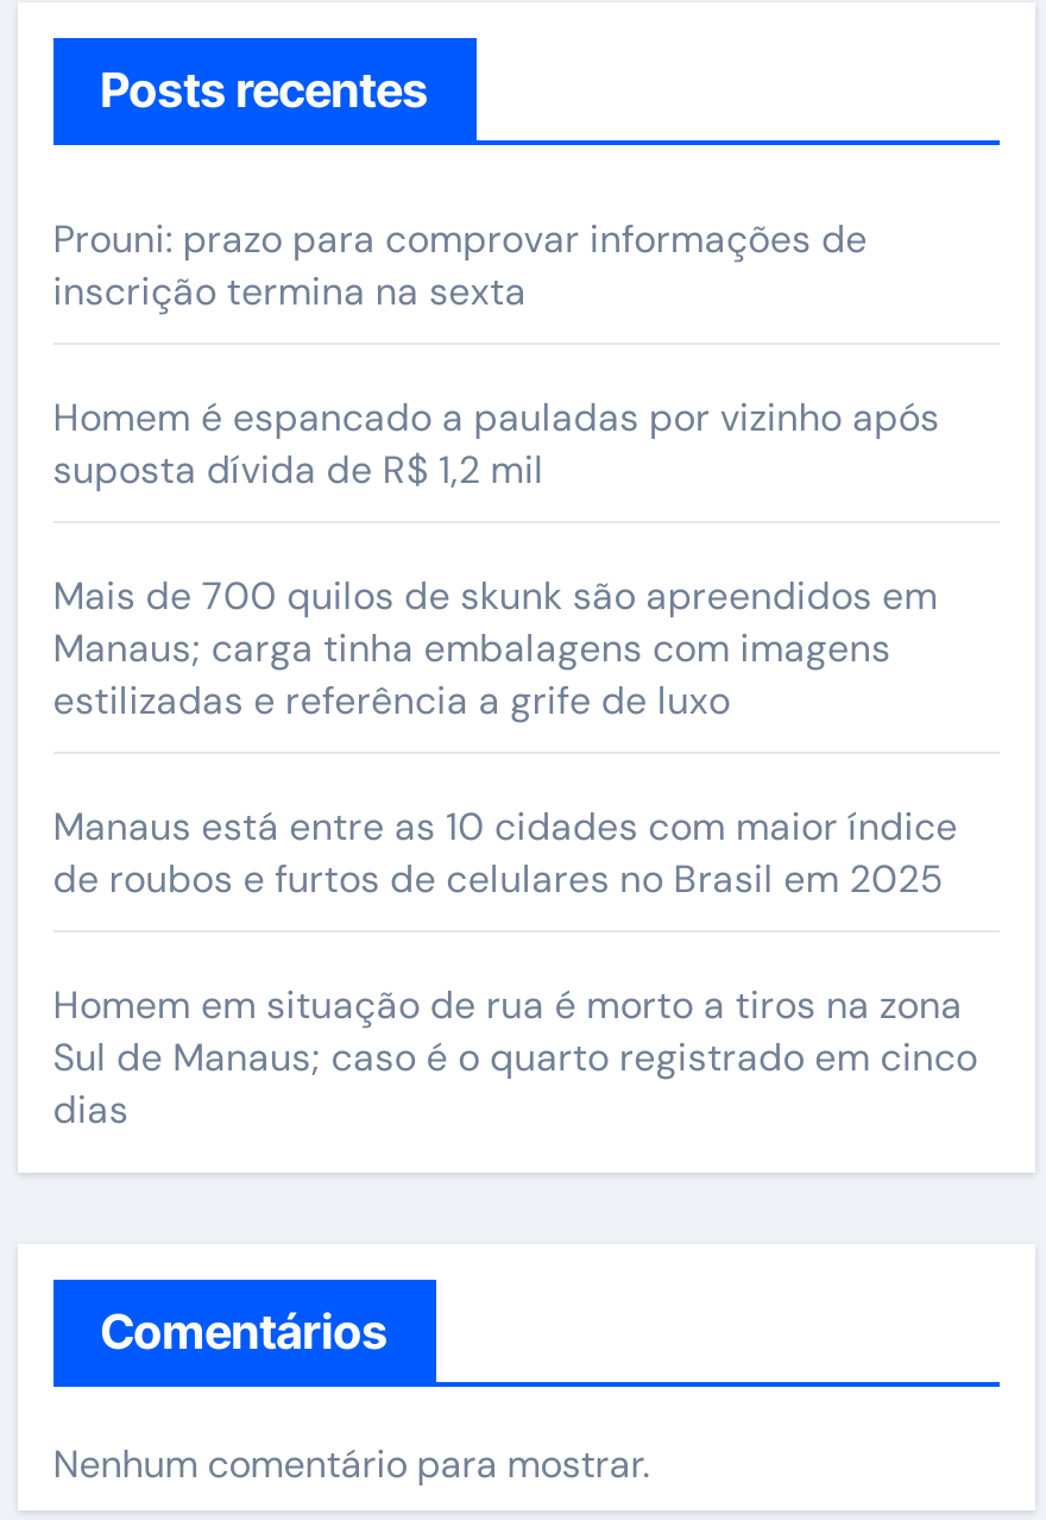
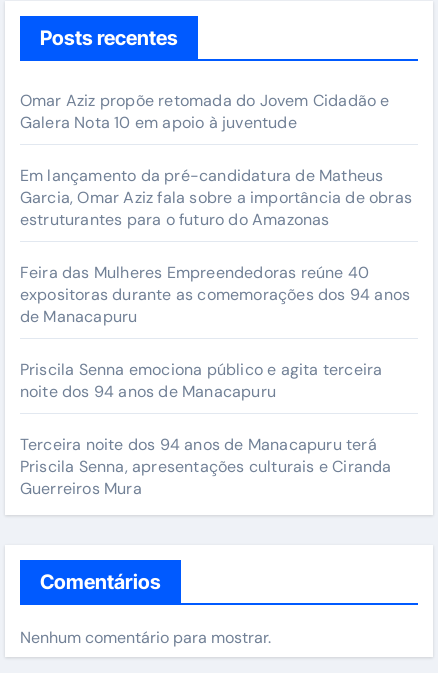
[53,215,867,317] Prouni: prazo para comprovar informações de | inscrição termina na sexta -> [20,90,390,133] Omar Aziz propõe retomada do Jovem Cidadão e | Galera Nota 10 em apoio à juventude
[53,393,940,495] Homem é espancado a pauladas por vizinho após | suposta dívida de R$ 1,2 mil -> [20,165,412,230] Em lançamento da pré-candidatura de Matheus | Garcia, Omar Aziz fala sobre a importância de obras | estruturantes para o futuro do Amazonas
[53,571,938,726] Mais de 700 quilos de skunk são apreendidos em | Manaus; carga tinha embalagens com imagens | estilizadas e referência a grife de luxo -> [20,262,410,327] Feira das Mulheres Empreendedoras reúne 40 | expositoras durante as comemorações dos 94 anos | de Manacapuru
[53,802,958,904] Manaus está entre as 10 cidades com maior índice | de roubos e furtos de celulares no Brasil em 2025 -> [20,359,382,402] Priscila Senna emociona público e agita terceira | noite dos 94 anos de Manacapuru
[53,981,978,1135] Homem em situação de rua é morto a tiros na zona | Sul de Manaus; caso é o quarto registrado em cinco | dias -> [20,434,392,499] Terceira noite dos 94 anos de Manacapuru terá | Priscila Senna, apresentações culturais e Ciranda | Guerreiros Mura

